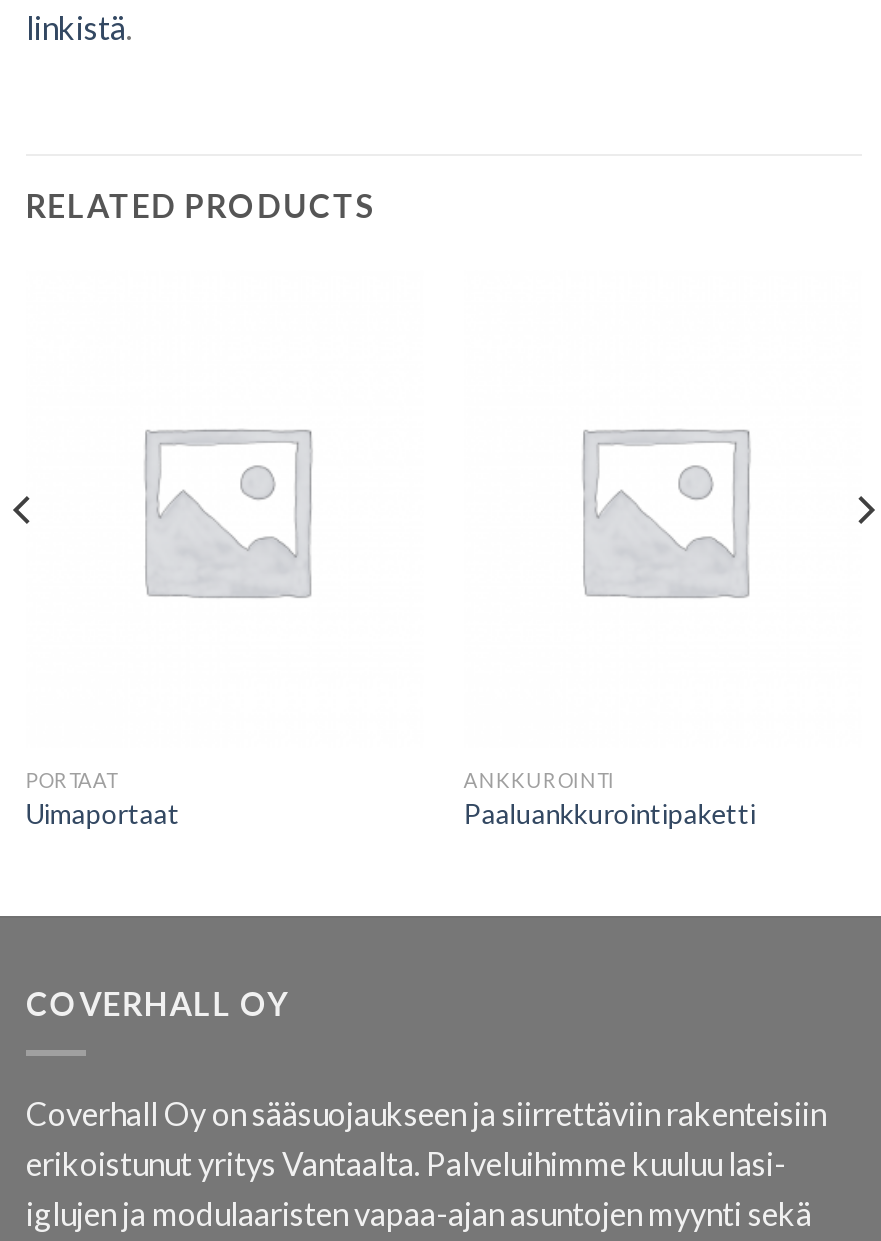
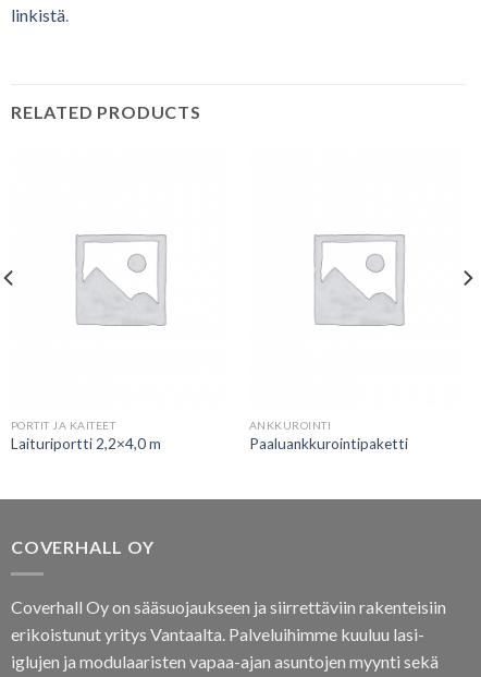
[26,768,180,831] PORTAAT | Uimaportaat -> [11,419,161,453] PORTIT JA KAITEET | Laituriportti 2,2×4,0 m

